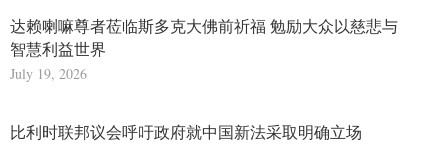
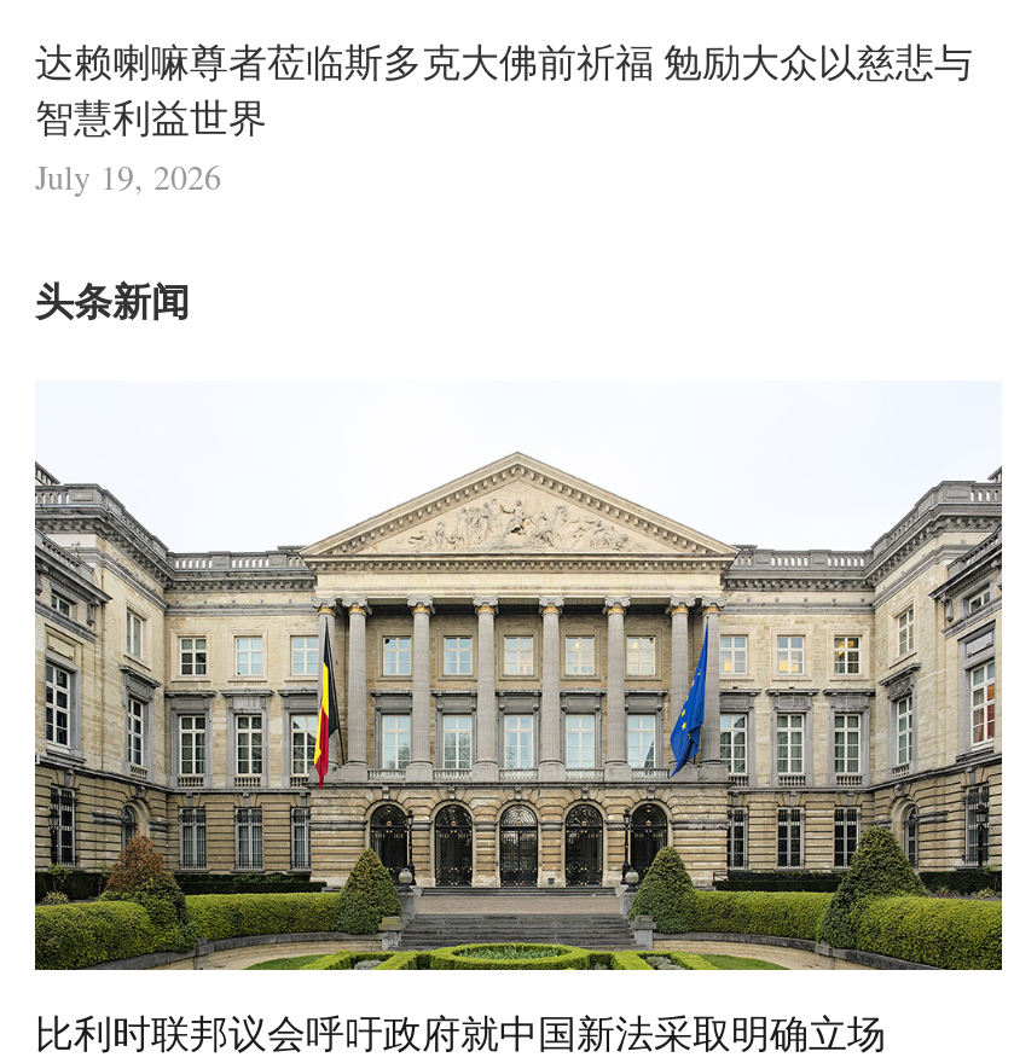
none -> [33,451,1004,975] [image]
none -> [35,272,190,328] 头条新闻

